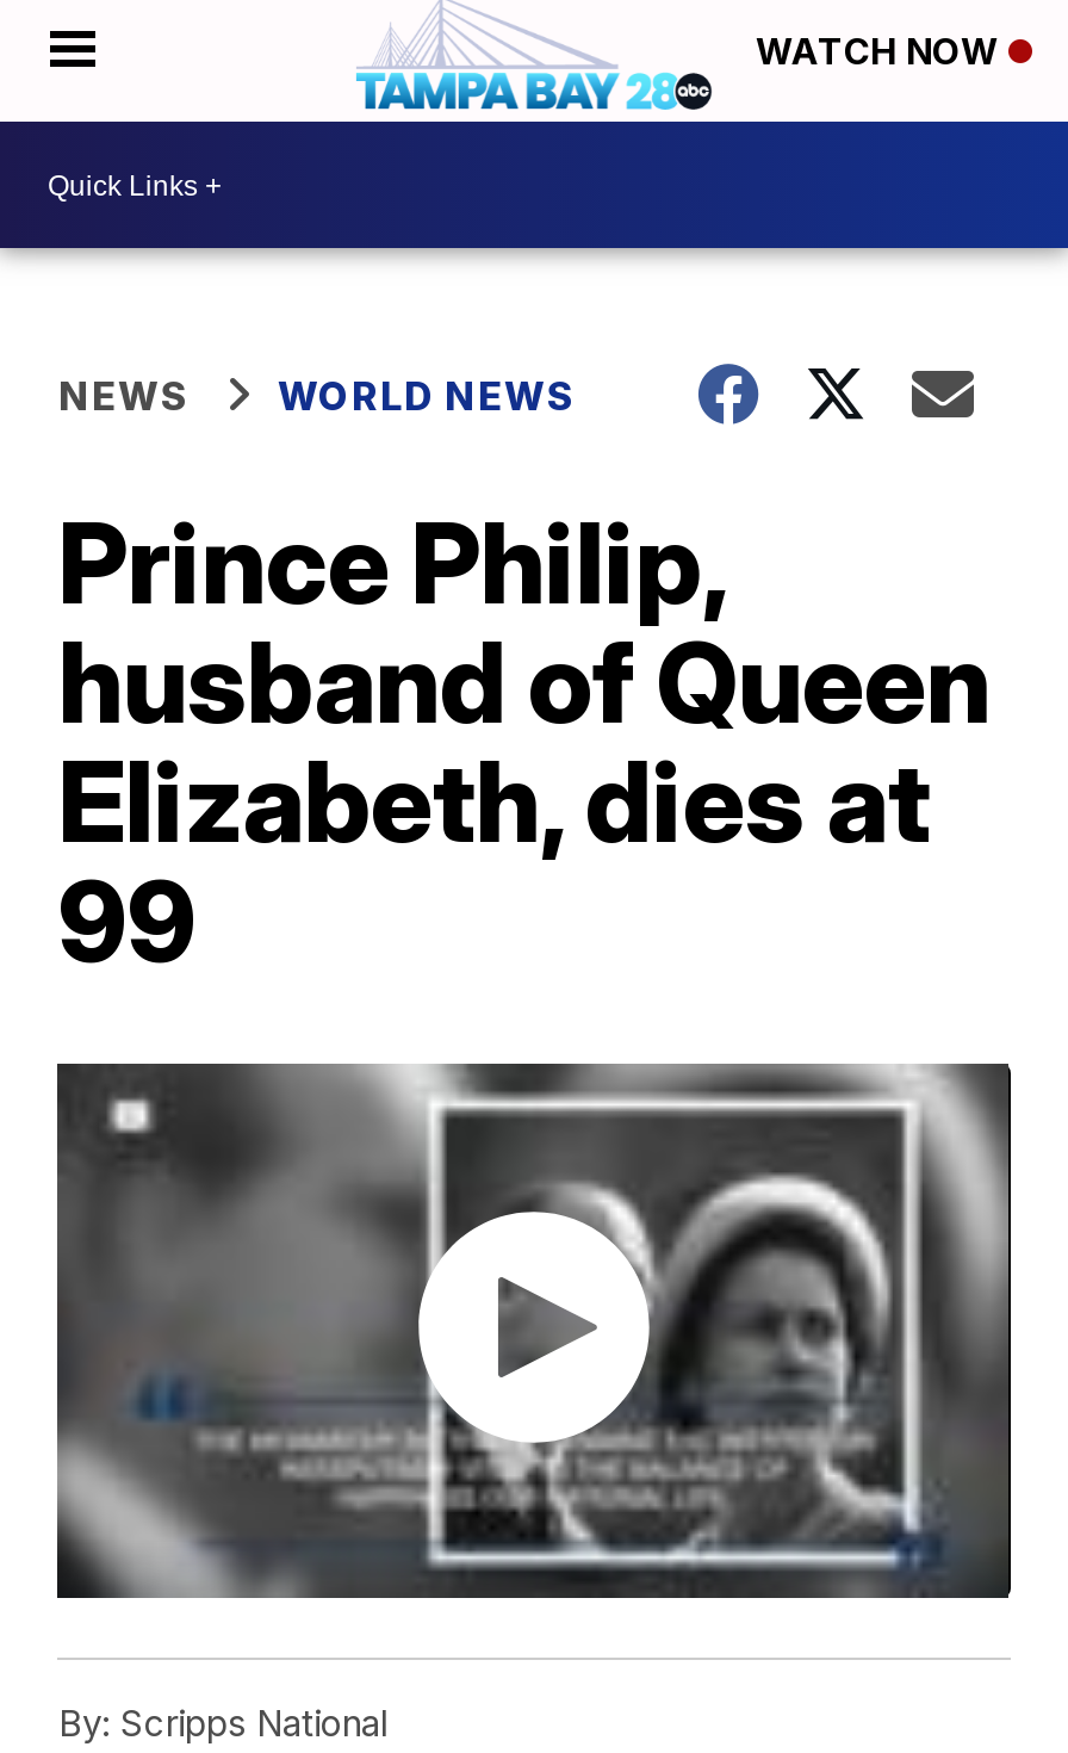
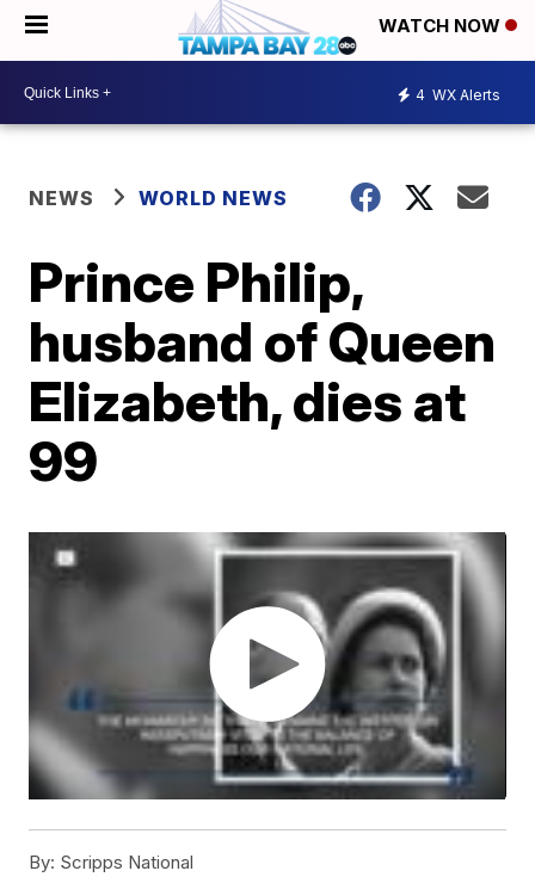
none -> [416,85,500,103] 4 WX Alerts

